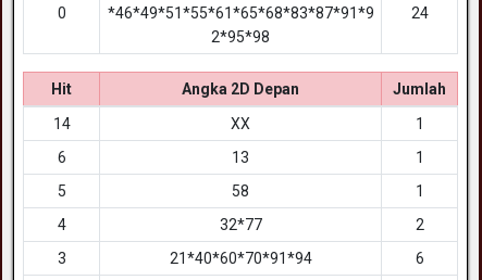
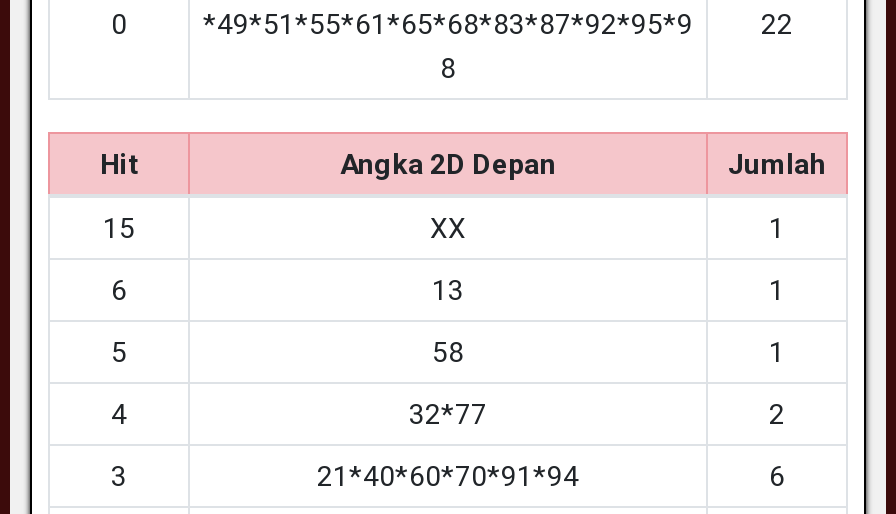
[107,4,374,21] *46*49*51*55*61*65*68*83*87*91*9 -> [203,7,693,39] *49*51*55*61*65*68*83*87*92*95*9
[411,4,428,21] 24 -> [761,7,793,39] 22
[211,28,270,45] 2*95*98 -> [440,51,456,83] 8
[53,115,70,132] 14 -> [103,211,135,243] 15

